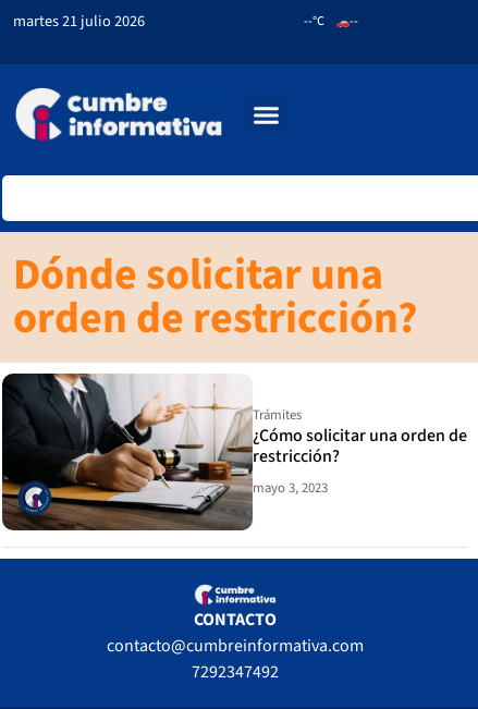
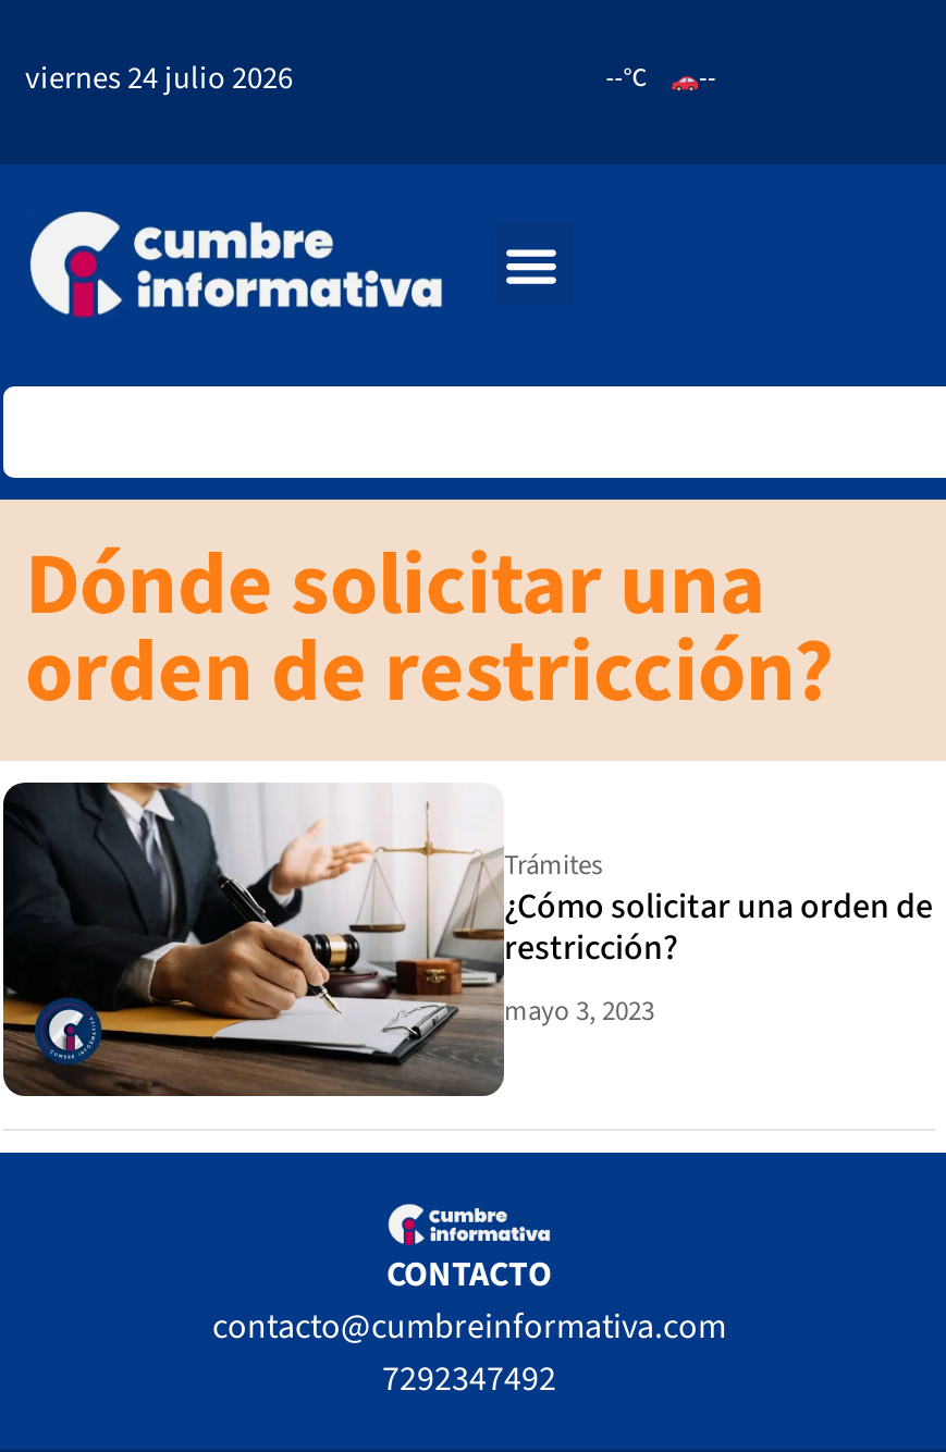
[13,10,145,33] martes 21 julio 2026 -> [25,56,293,101] viernes 24 julio 2026

